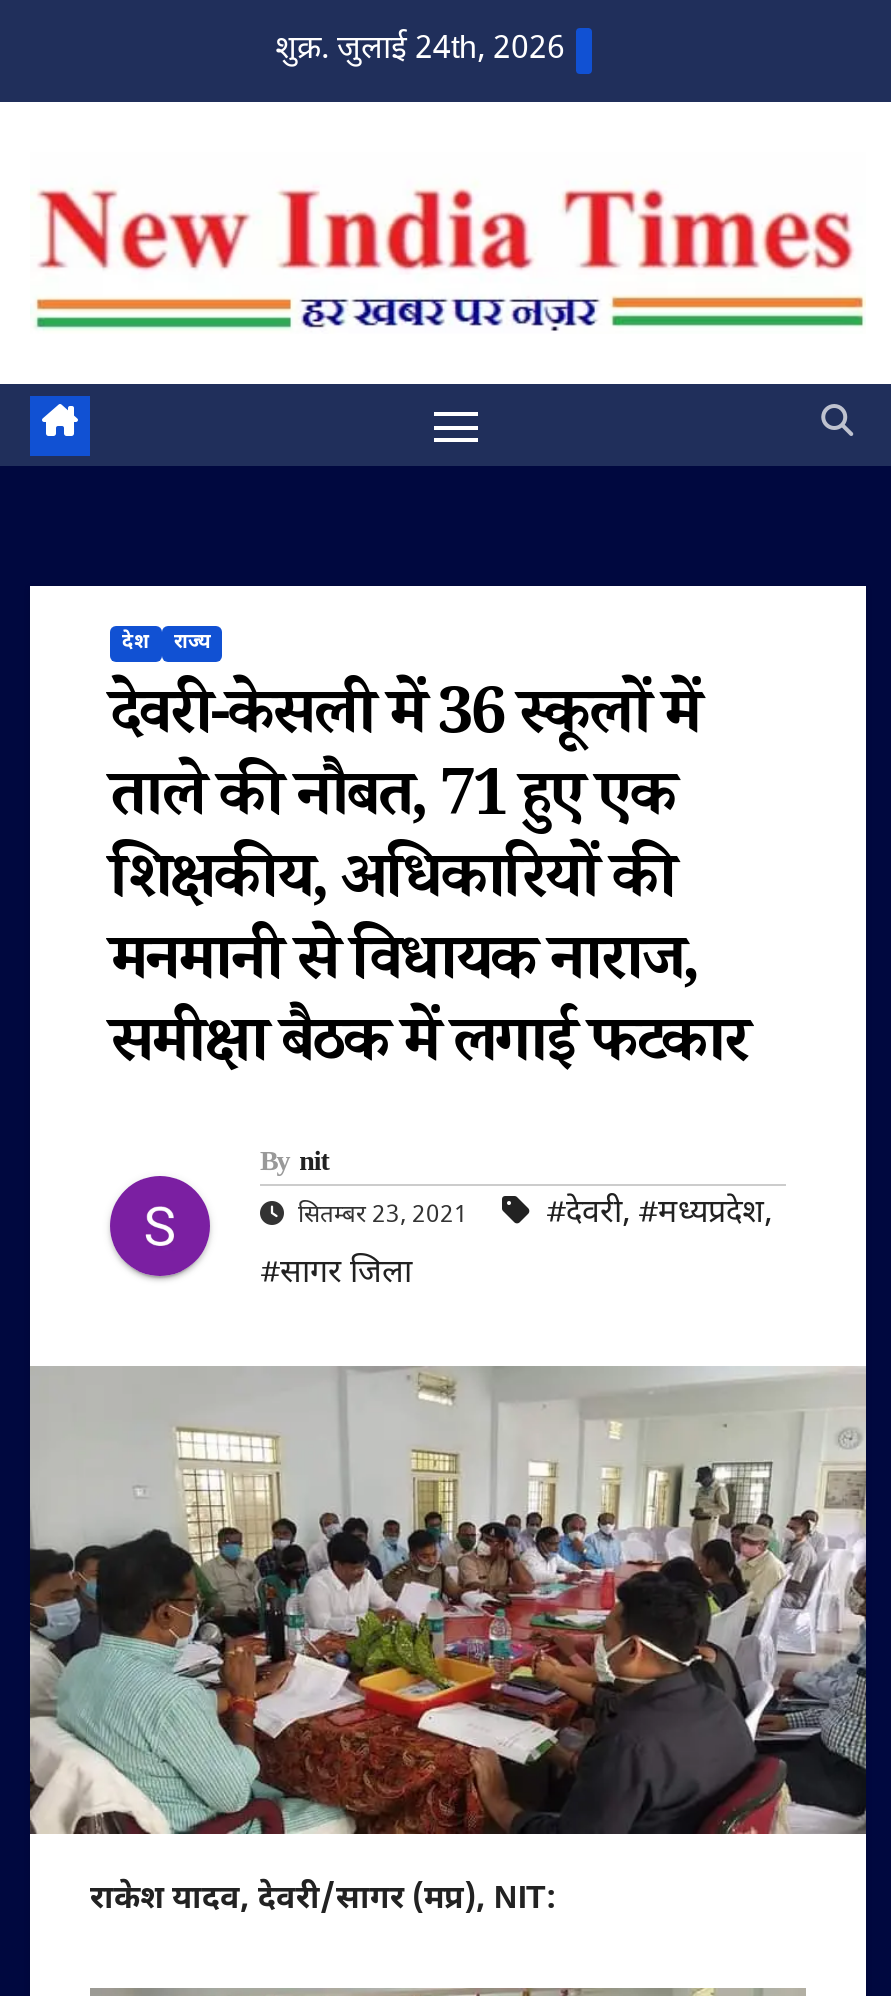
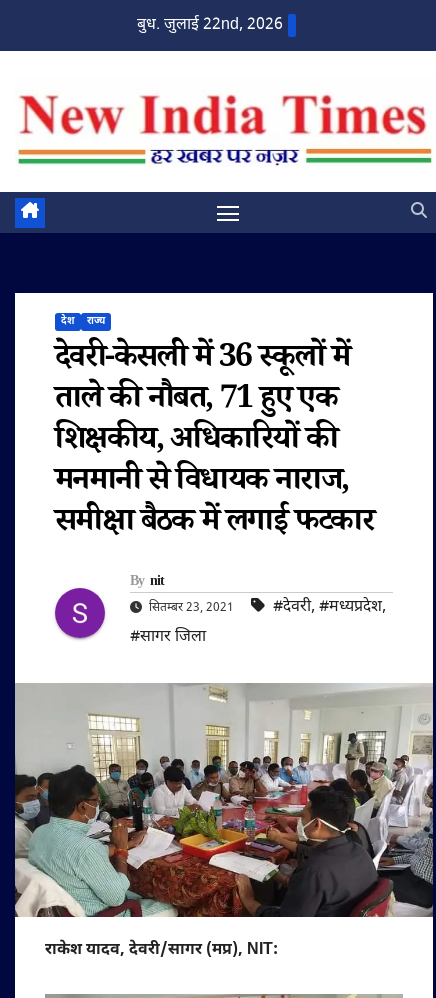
[275,30,565,72] शुक्र. जुलाई 24th, 2026 -> [137,15,283,36] बुध. जुलाई 22nd, 2026

